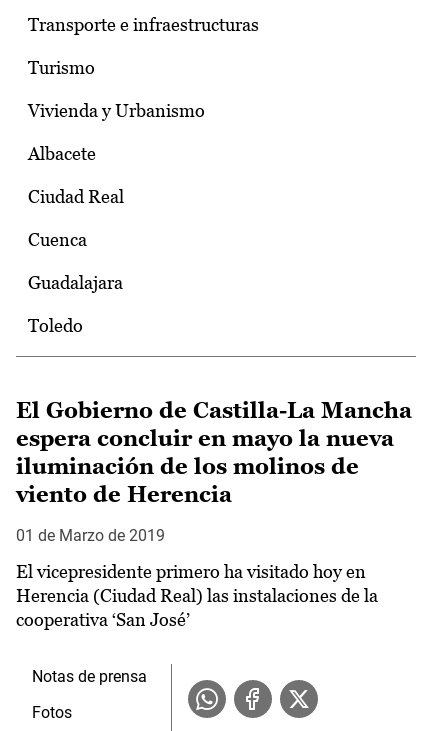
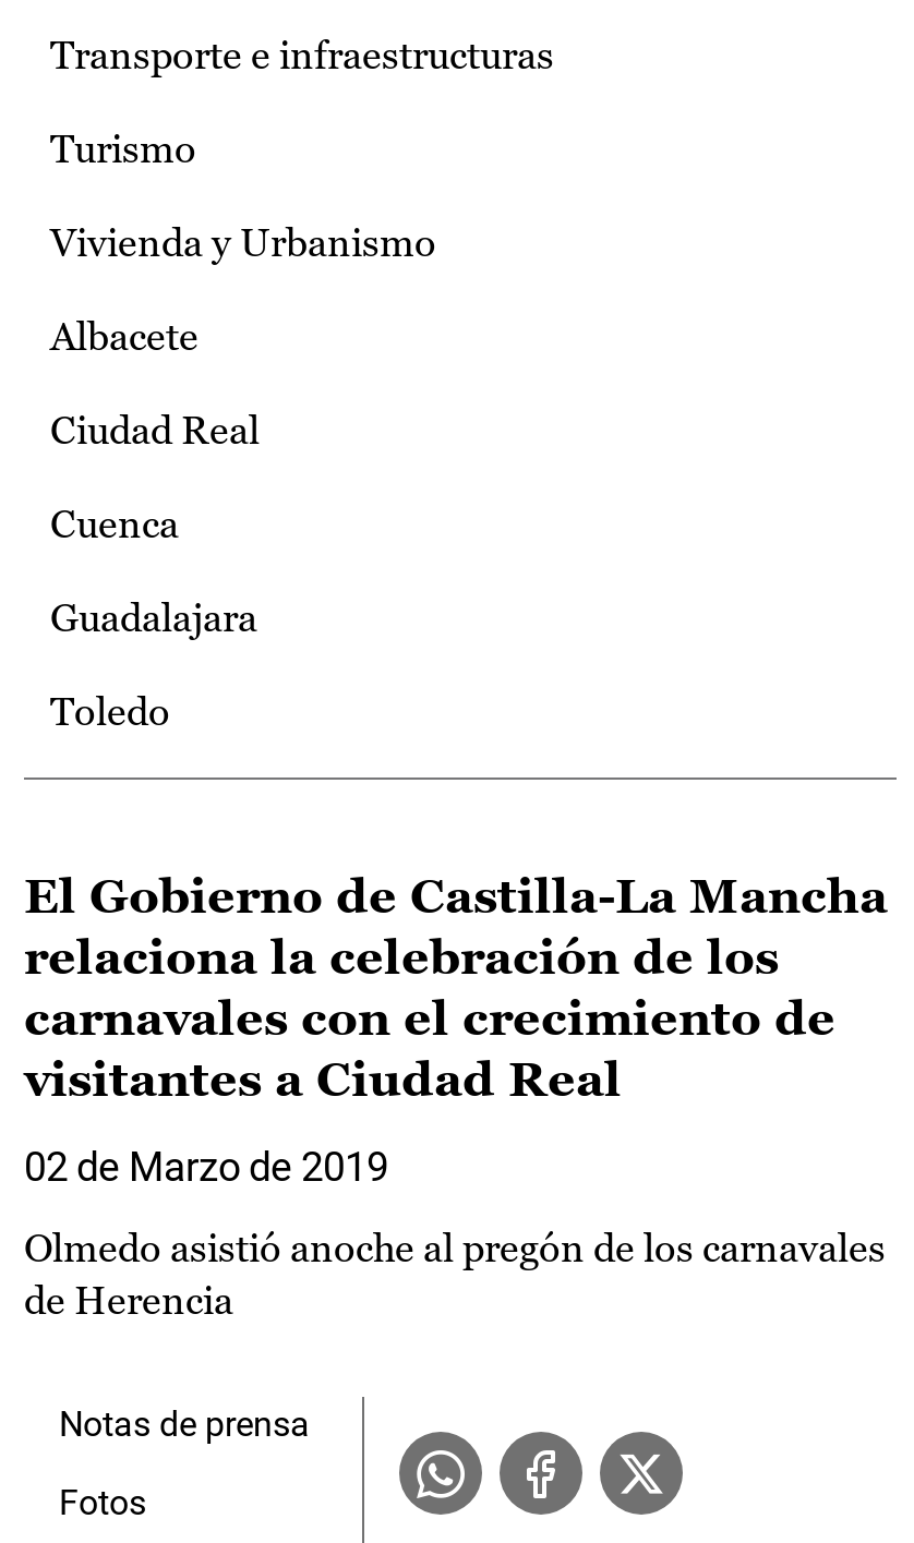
[16,426,394,507] espera concluir en mayo la nueva | iluminación de los molinos de | viento de Herencia -> [24,930,835,1107] relaciona la celebración de los | carnavales con el crecimiento de | visitantes a Ciudad Real
[16,526,165,545] 01 de Marzo de 2019 -> [24,1144,388,1190] 02 de Marzo de 2019
[16,561,378,630] El vicepresidente primero ha visitado hoy en | Herencia (Ciudad Real) las instalaciones de la | cooperativa ‘San José’ -> [24,1225,886,1323] Olmedo asistió anoche al pregón de los carnavales | de Herencia

